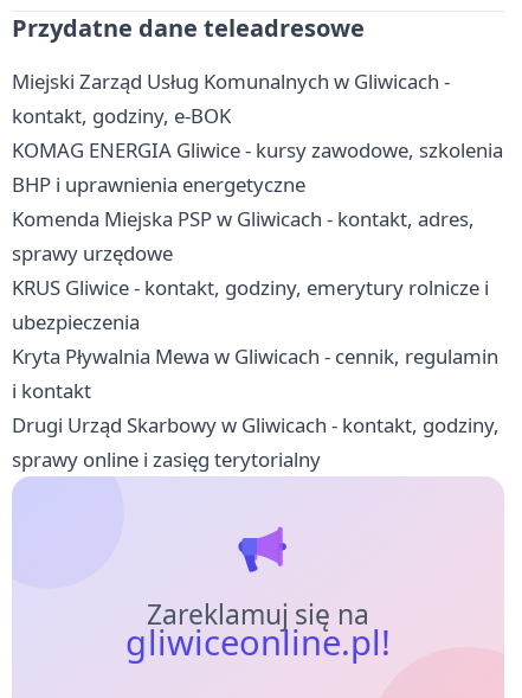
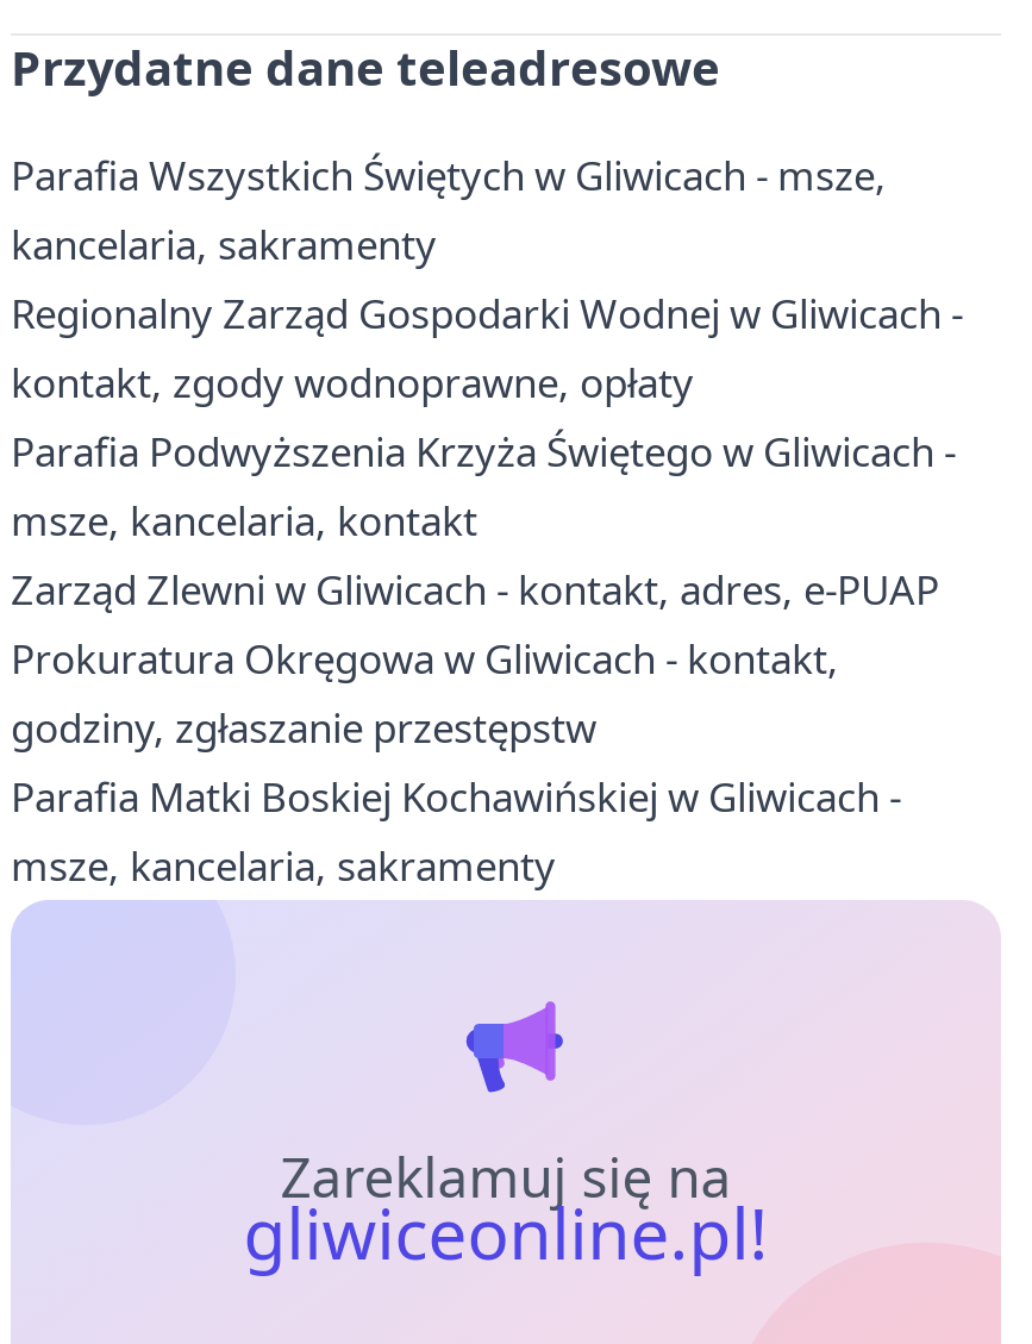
[12,67,503,472] Miejski Zarząd Usług Komunalnych w Gliwicach - | kontakt, godziny, e-BOK | KOMAG ENERGIA Gliwice - kursy zawodowe, szkolenia | BHP i uprawnienia energetyczne | Komenda Miejska PSP w Gliwicach - kontakt, adres, | sprawy urzędowe | KRUS Gliwice - kontakt, godziny, emerytury rolnicze i | ubezpieczenia | Kryta Pływalnia Mewa w Gliwicach - cennik, regulamin | i kontakt | Drugi Urząd Skarbowy w Gliwicach - kontakt, godziny, | sprawy online i zasięg terytorialny -> [11,147,963,892] Parafia Wszystkich Świętych w Gliwicach - msze, | kancelaria, sakramenty | Regionalny Zarząd Gospodarki Wodnej w Gliwicach - | kontakt, zgody wodnoprawne, opłaty | Parafia Podwyższenia Krzyża Świętego w Gliwicach - | msze, kancelaria, kontakt | Zarząd Zlewni w Gliwicach - kontakt, adres, e-PUAP | Prokuratura Okręgowa w Gliwicach - kontakt, | godziny, zgłaszanie przestępstw | Parafia Matki Boskiej Kochawińskiej w Gliwicach - | msze, kancelaria, sakramenty

